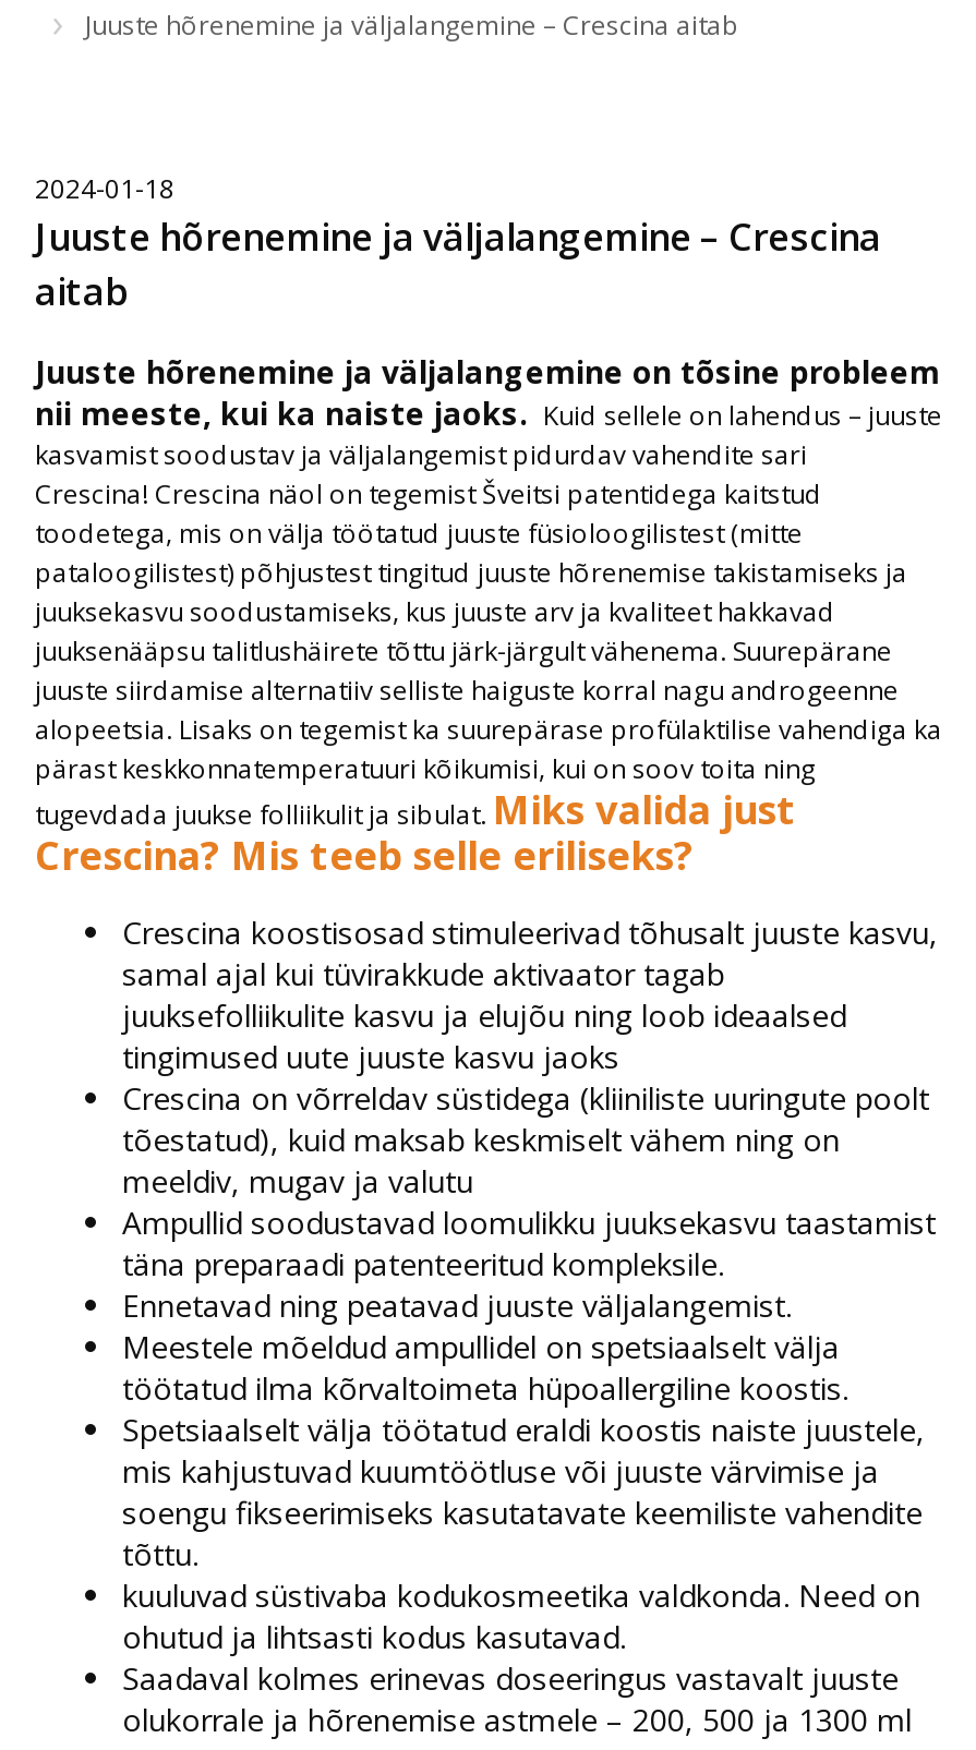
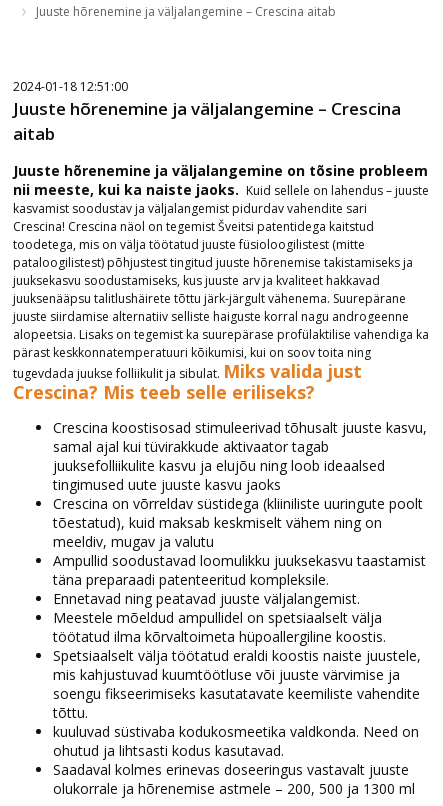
[35,170,174,207] 2024-01-18 -> [13,78,128,95] 2024-01-18 12:51:00

